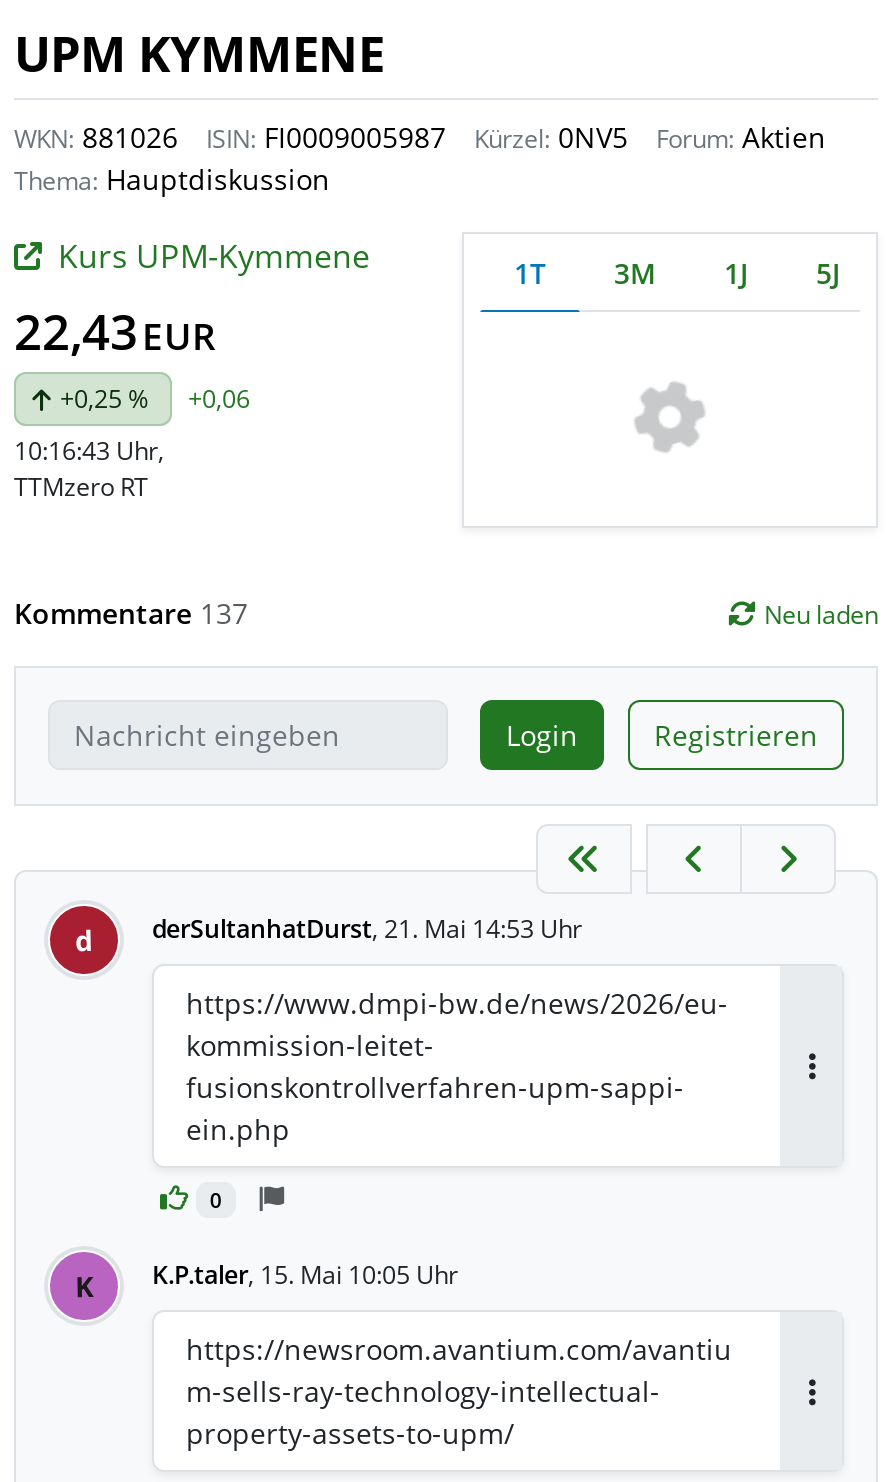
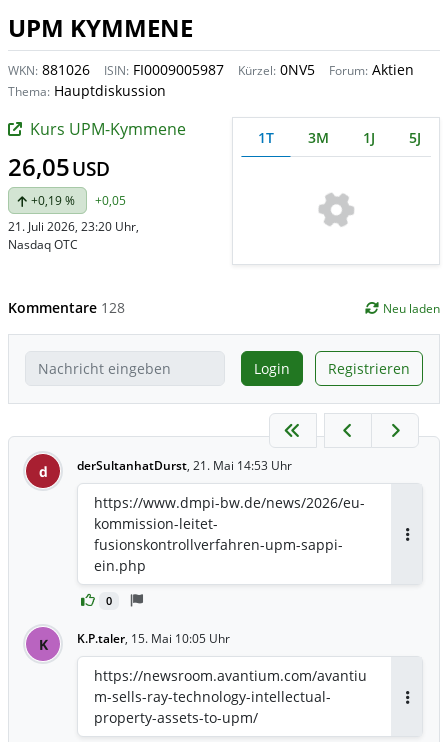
[14,298,250,416] 22,43 EUR | +0,25 % | +0,06 -> [8,150,126,209] 26,05 USD | +0,19 % | +0,05
[14,434,164,504] 10:16:43 Uhr, | TTMzero RT -> [8,218,139,253] 21. Juli 2026, 23:20 Uhr, | Nasdaq OTC
[14,594,248,632] Kommentare 137 -> [8,298,125,317] Kommentare 128

